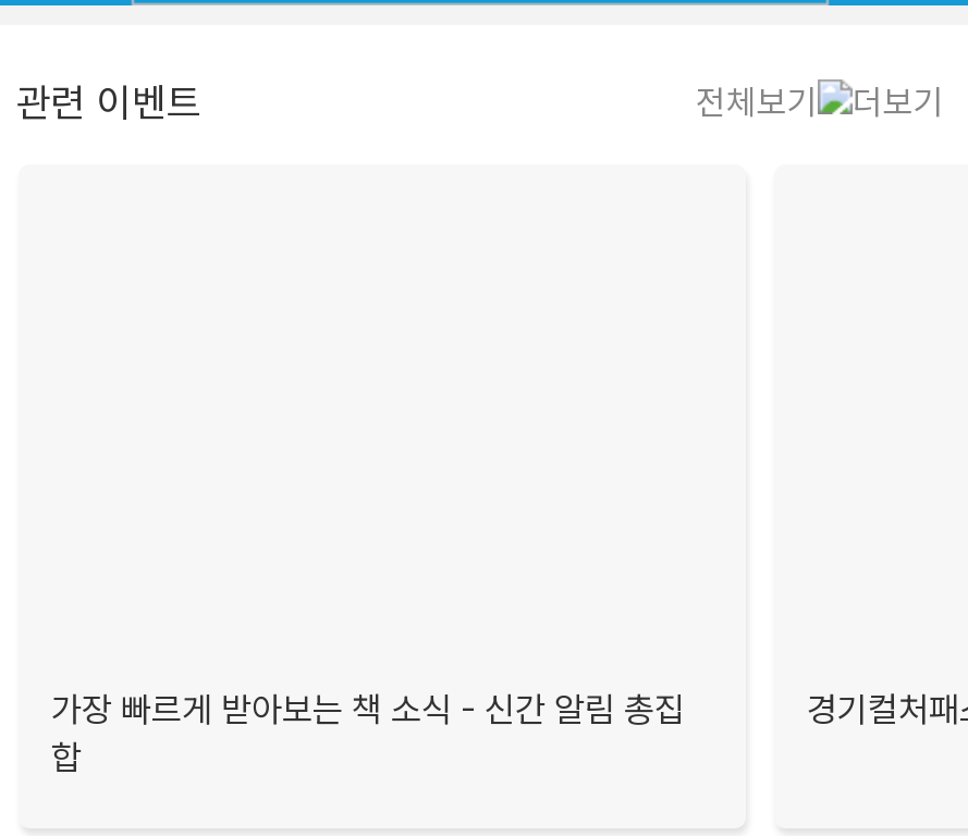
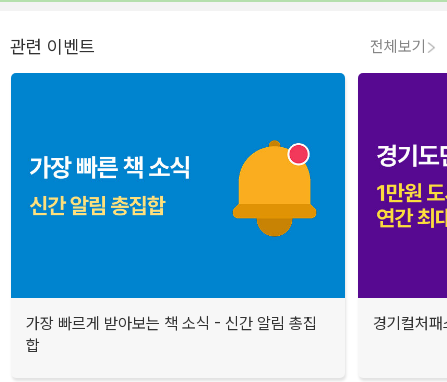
none -> [10,72,346,299] [image]
none -> [357,72,444,299] [image]

